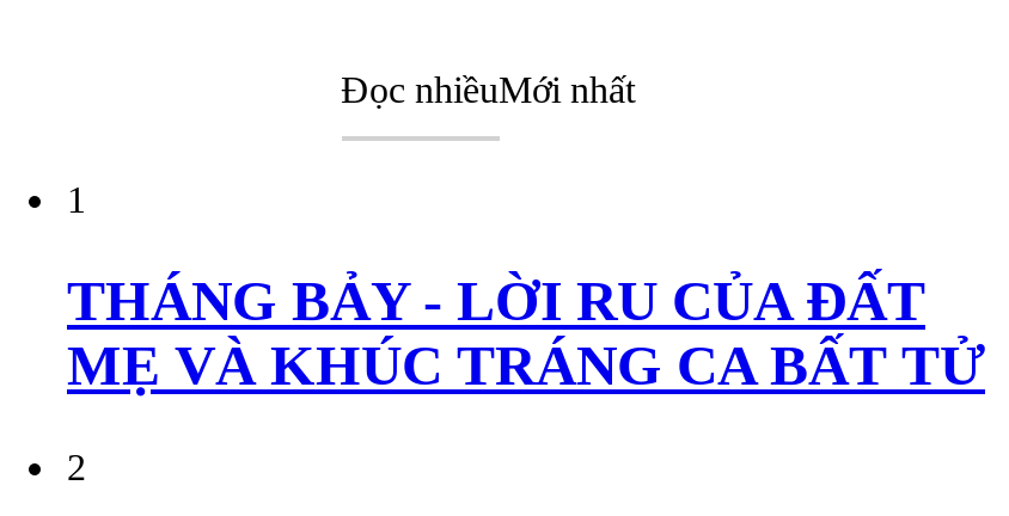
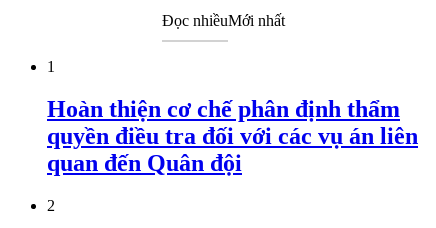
[67,269,985,396] THÁNG BẢY - LỜI RU CỦA ĐẤT | MẸ VÀ KHÚC TRÁNG CA BẤT TỬ -> [47,96,418,176] Hoàn thiện cơ chế phân định thẩm | quyền điều tra đối với các vụ án liên | quan đến Quân đội

